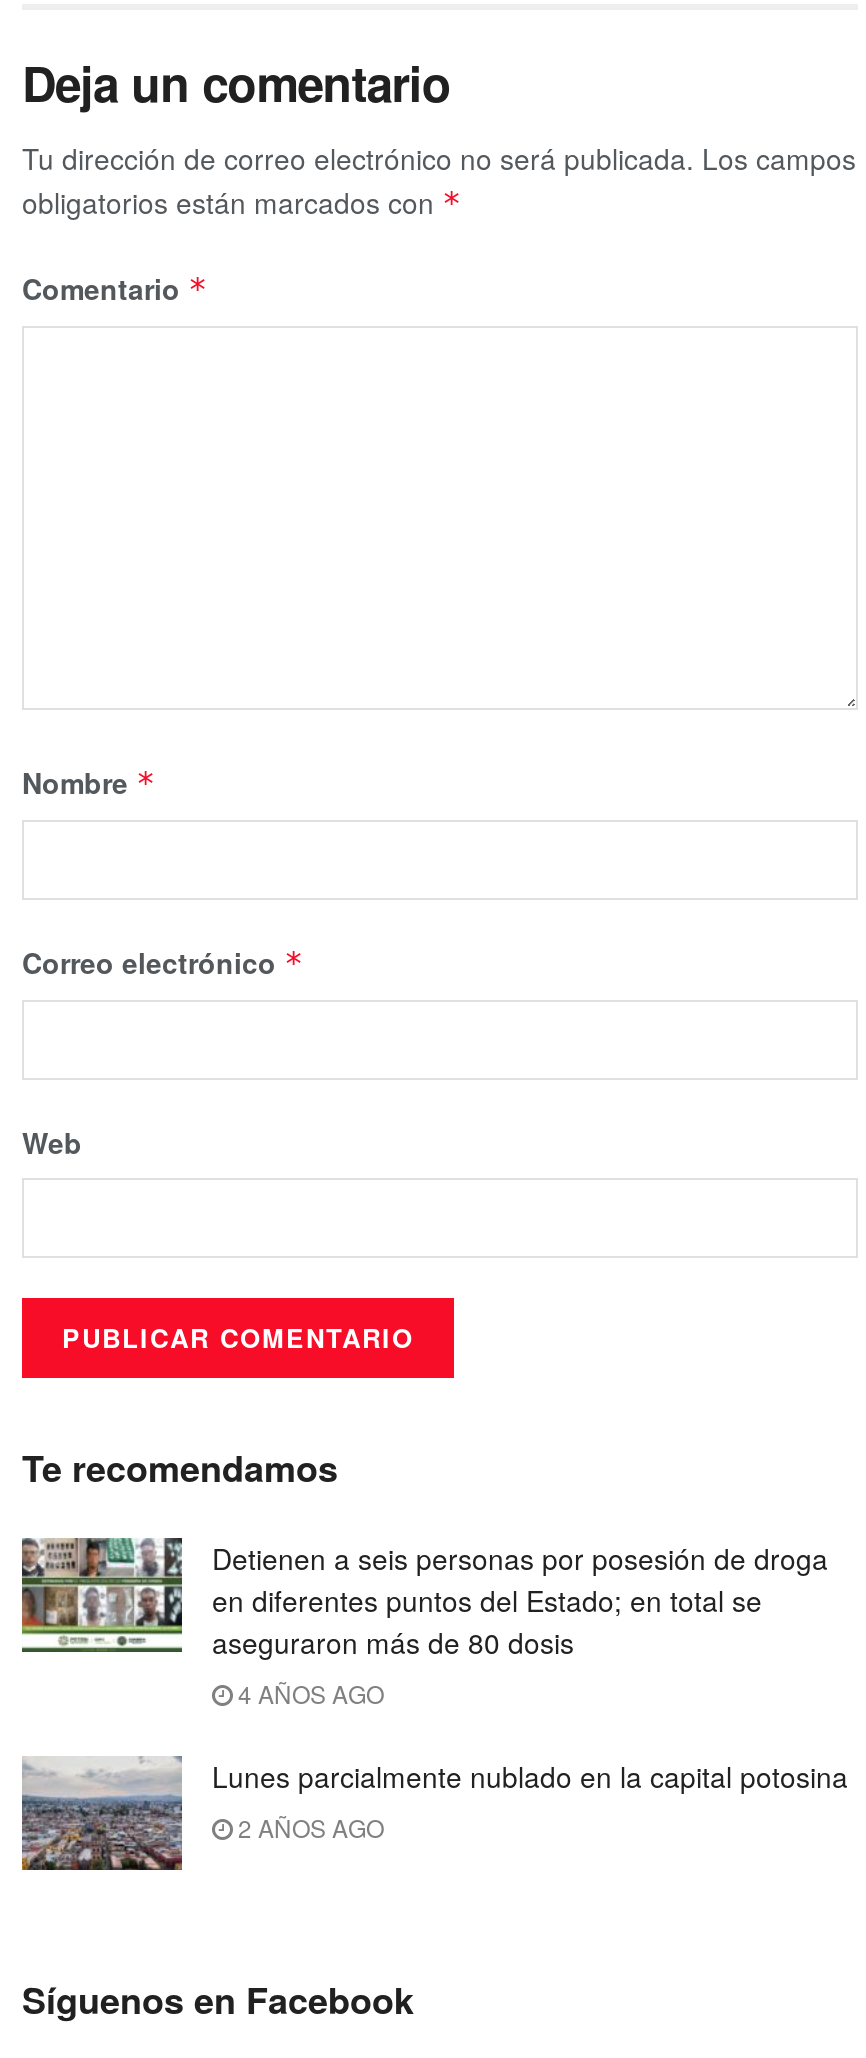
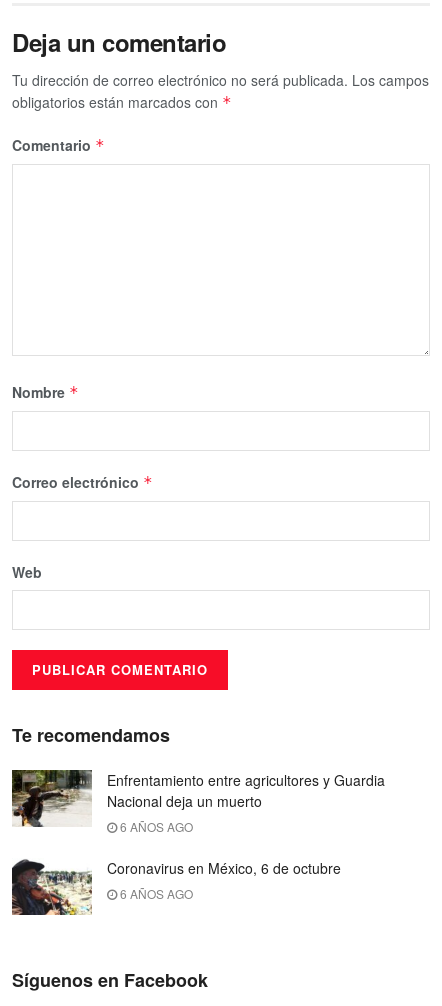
[20,1536,828,1710] [image] | Detienen a seis personas por posesión de droga | en diferentes puntos del Estado; en total se | aseguraron más de 80 dosis | 4 AÑOS AGO -> [12,769,385,835] [image] | Enfrentamiento entre agricultores y Guardia | Nacional deja un muerto | 6 AÑOS AGO
[22,1754,848,1872] [image] | Lunes parcialmente nublado en la capital potosina | 2 AÑOS AGO -> [12,858,341,916] [image] | Coronavirus en México, 6 de octubre | 6 AÑOS AGO

